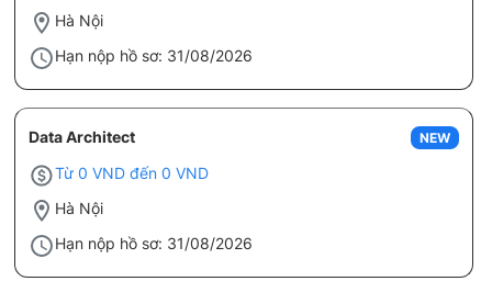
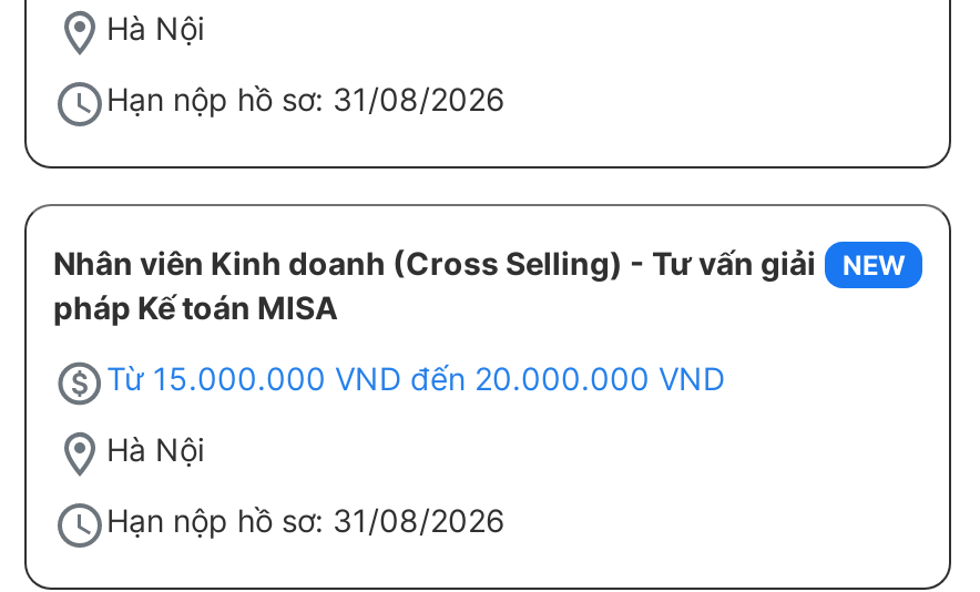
[29,127,135,146] Data Architect -> [53,244,816,326] Nhân viên Kinh doanh (Cross Selling) - Tư vấn giải | pháp Kế toán MISA
[55,164,209,182] Từ 0 VND đến 0 VND -> [106,359,725,397] Từ 15.000.000 VND đến 20.000.000 VND

